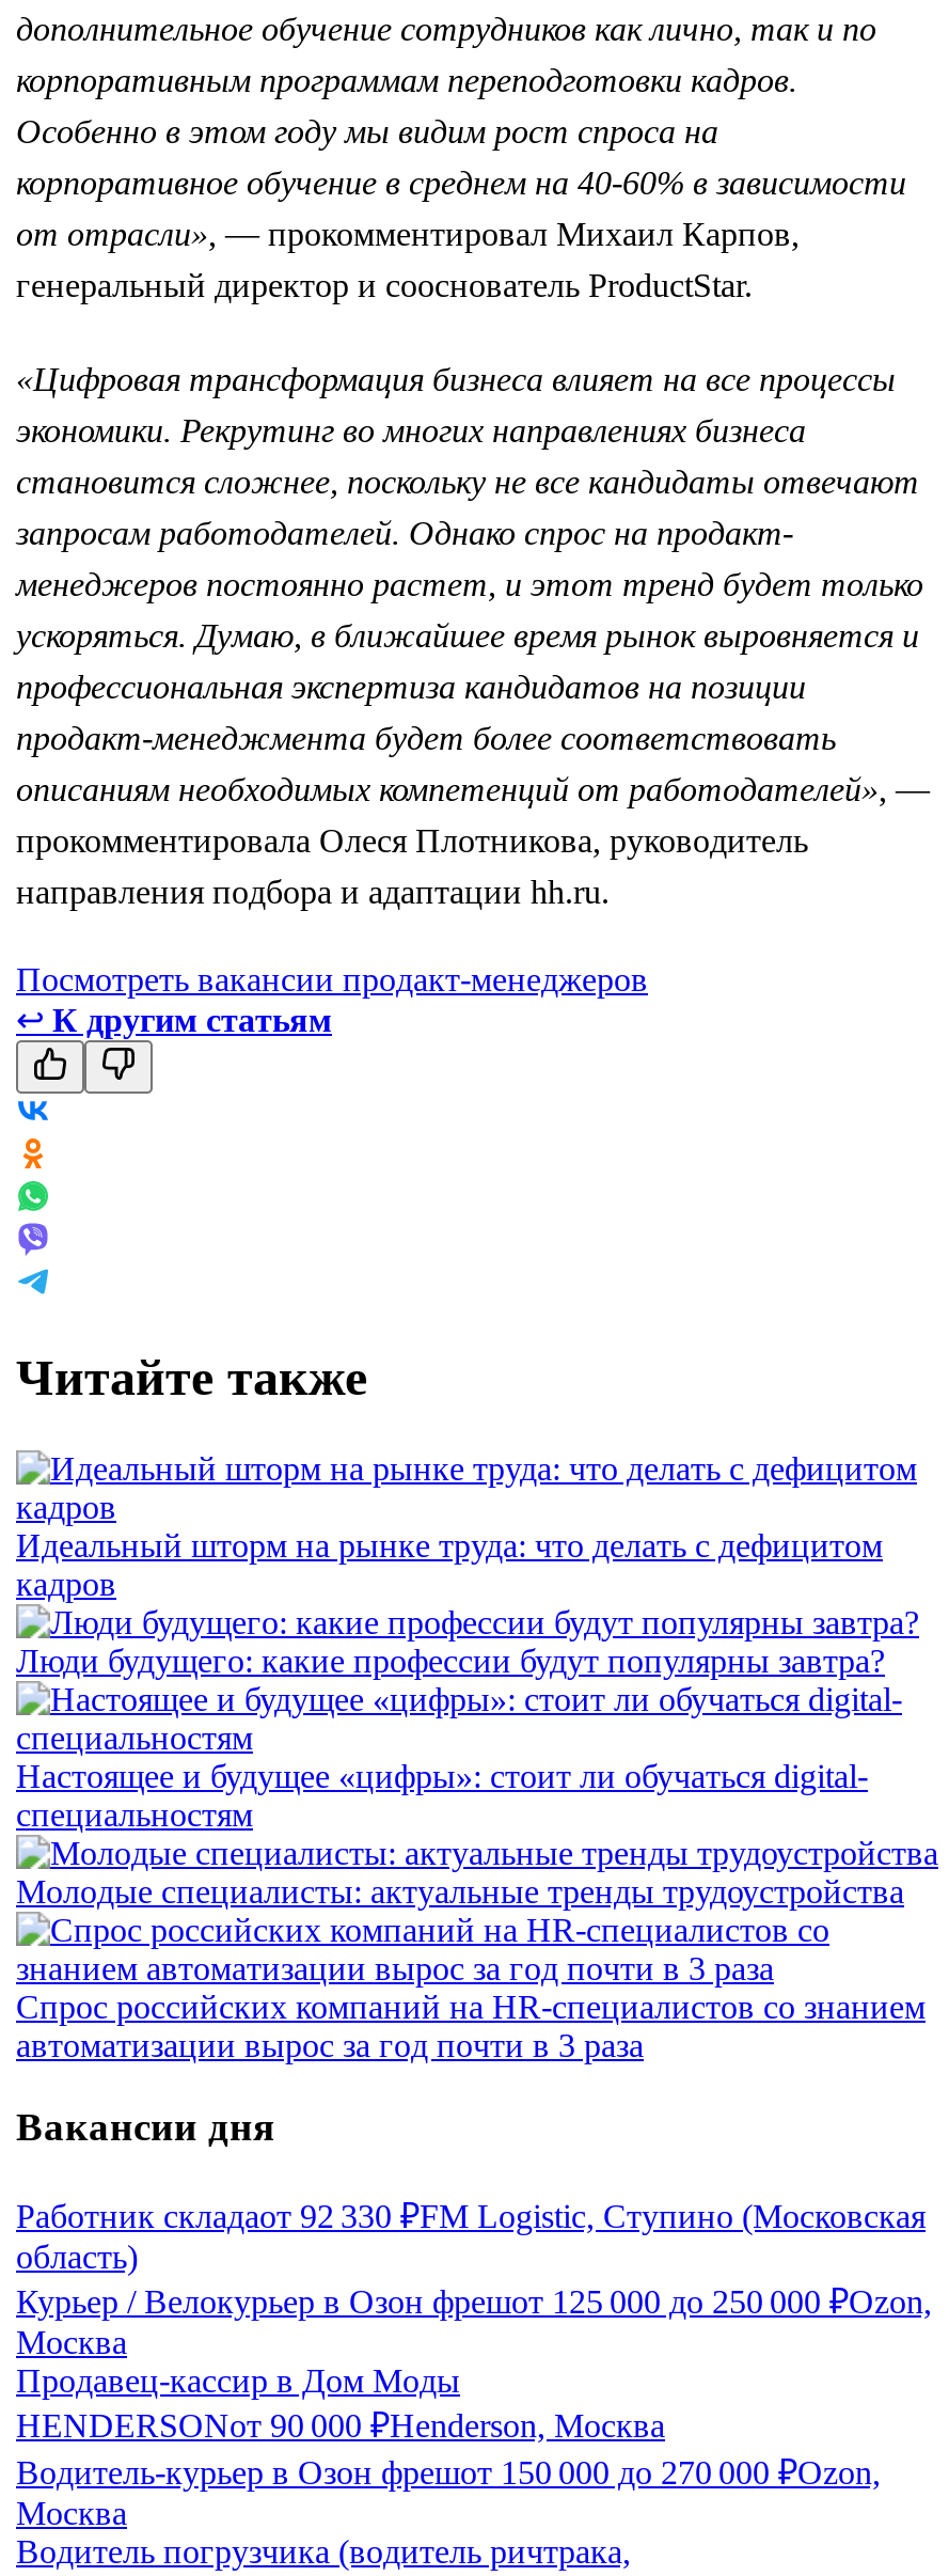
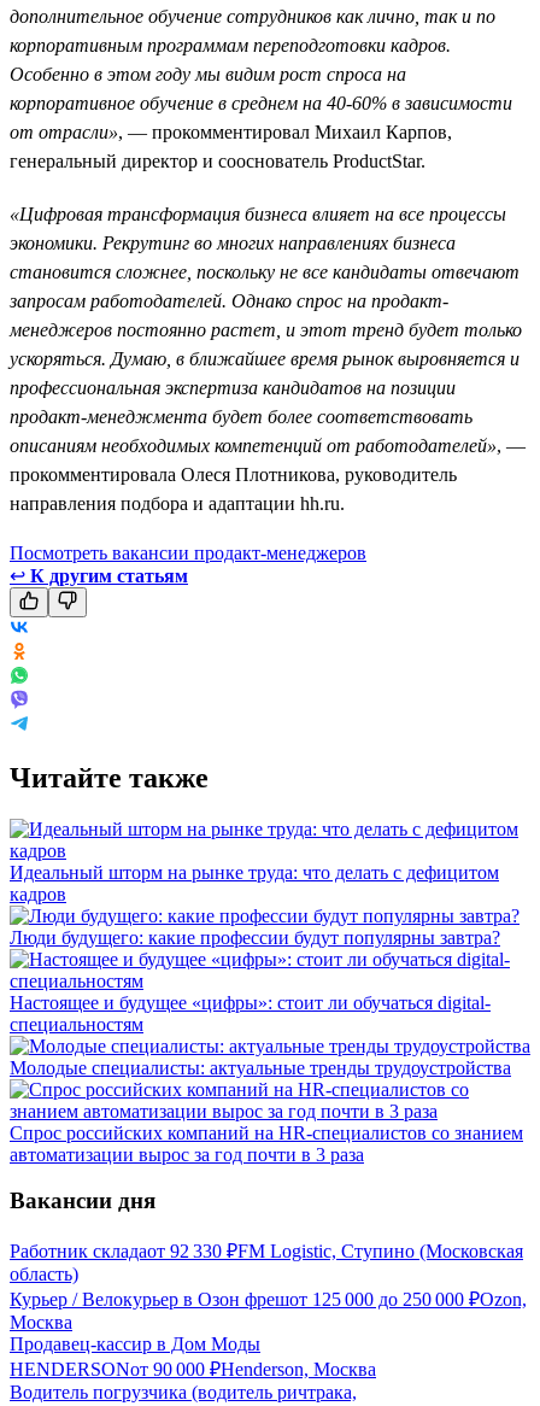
[16,2454,881,2531] Водитель-курьер в Озон фрешот 150 000 до 270 000 ₽Ozon, | Москва -> none

